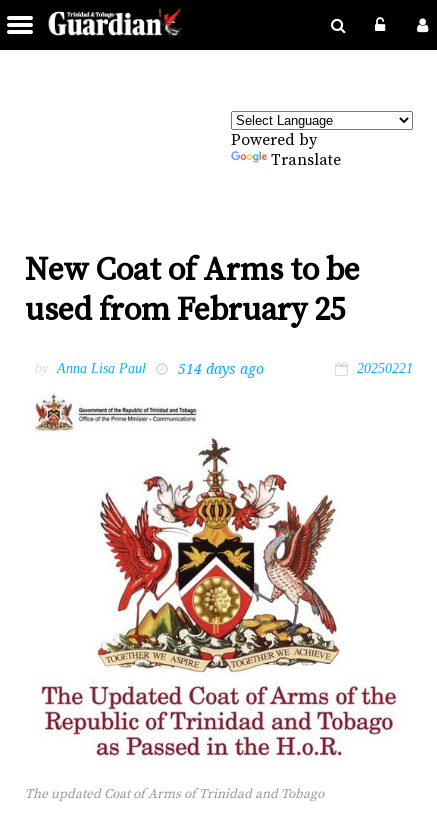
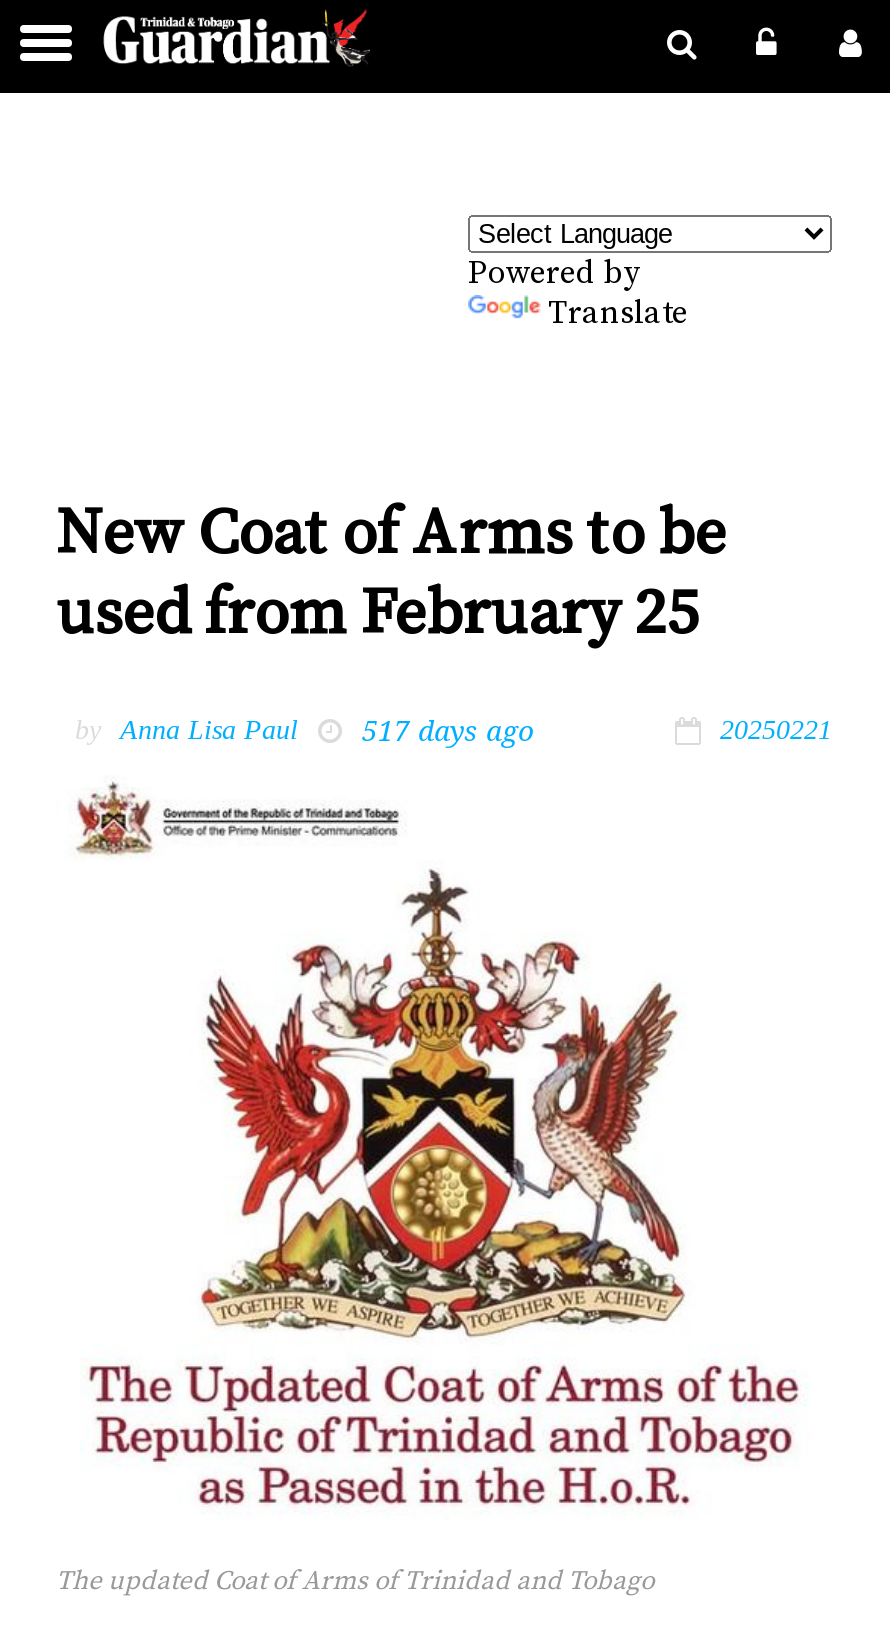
[178,359,264,378] 514 days ago -> [362,711,534,749] 517 days ago

